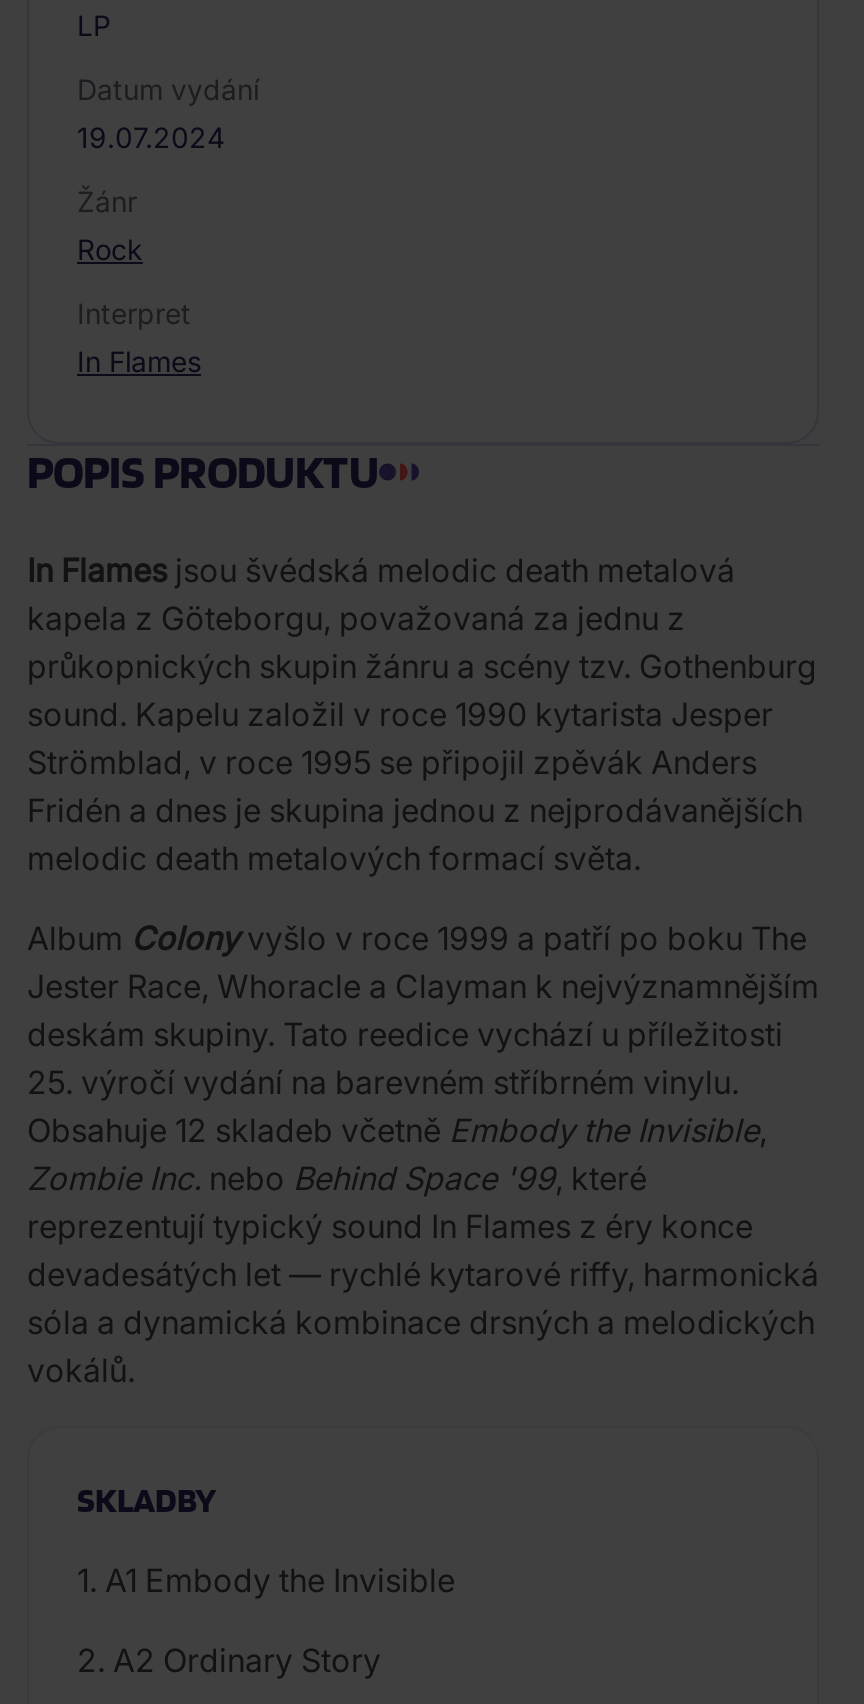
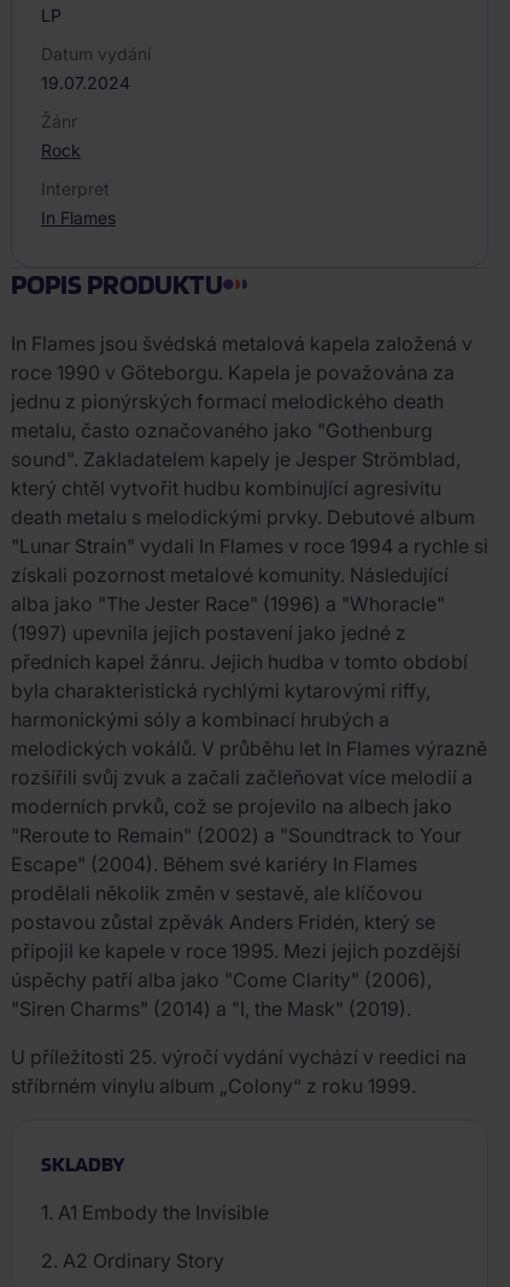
[27,550,817,878] In Flames jsou švédská melodic death metalová | kapela z Göteborgu, považovaná za jednu z | průkopnických skupin žánru a scény tzv. Gothenburg | sound. Kapelu založil v roce 1990 kytarista Jesper | Strömblad, v roce 1995 se připojil zpěvák Anders | Fridén a dnes je skupina jednou z nejprodávanějších | melodic death metalových formací světa. -> [11,331,488,1021] In Flames jsou švédská metalová kapela založená v | roce 1990 v Göteborgu. Kapela je považována za | jednu z pionýrských formací melodického death | metalu, často označovaného jako "Gothenburg | sound". Zakladatelem kapely je Jesper Strömblad, | který chtěl vytvořit hudbu kombinující agresivitu | death metalu s melodickými prvky. Debutové album | "Lunar Strain" vydali In Flames v roce 1994 a rychle si | získali pozornost metalové komunity. Následující | alba jako "The Jester Race" (1996) a "Whoracle" | (1997) upevnila jejich postavení jako jedné z | předních kapel žánru. Jejich hudba v tomto období | byla charakteristická rychlými kytarovými riffy, | harmonickými sóly a kombinací hrubých a | melodických vokálů. V průběhu let In Flames výrazně | rozšířili svůj zvuk a začali začleňovat více melodií a | moderních prvků, což se projevilo na albech jako | "Reroute to Remain" (2002) a "Soundtrack to Your | Escape" (2004). Během své kariéry In Flames | prodělali několik změn v sestavě, ale klíčovou | postavou zůstal zpěvák Anders Fridén, který se | připojil ke kapele v roce 1995. Mezi jejich pozdější | úspěchy patří alba jako "Come Clarity" (2006), | "Siren Charms" (2014) a "I, the Mask" (2019).
[27,918,819,1390] Album Colonyvyšlo v roce 1999 a patří po boku The | Jester Race, Whoracle a Clayman k nejvýznamnějším | deskám skupiny. Tato reedice vychází u příležitosti | 25. výročí vydání na barevném stříbrném vinylu. | Obsahuje 12 skladeb včetně Embody the Invisible, | Zombie Inc. nebo Behind Space '99, které | reprezentují typický sound In Flames z éry konce | devadesátých let — rychlé kytarové riffy, harmonická | sóla a dynamická kombinace drsných a melodických | vokálů. -> [11,1045,467,1098] U příležitosti 25. výročí vydání vychází v reedici na | stříbrném vinylu album „Colony“ z roku 1999.

